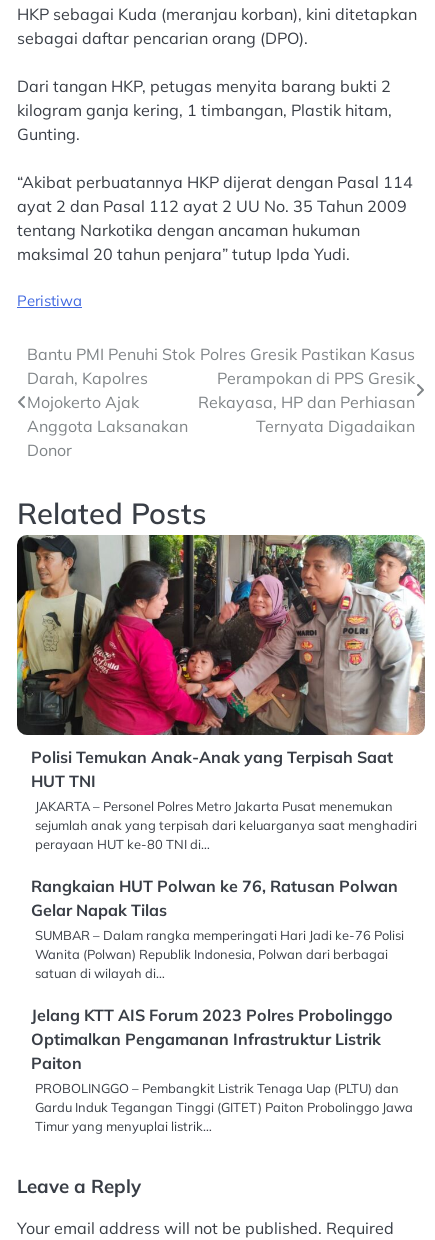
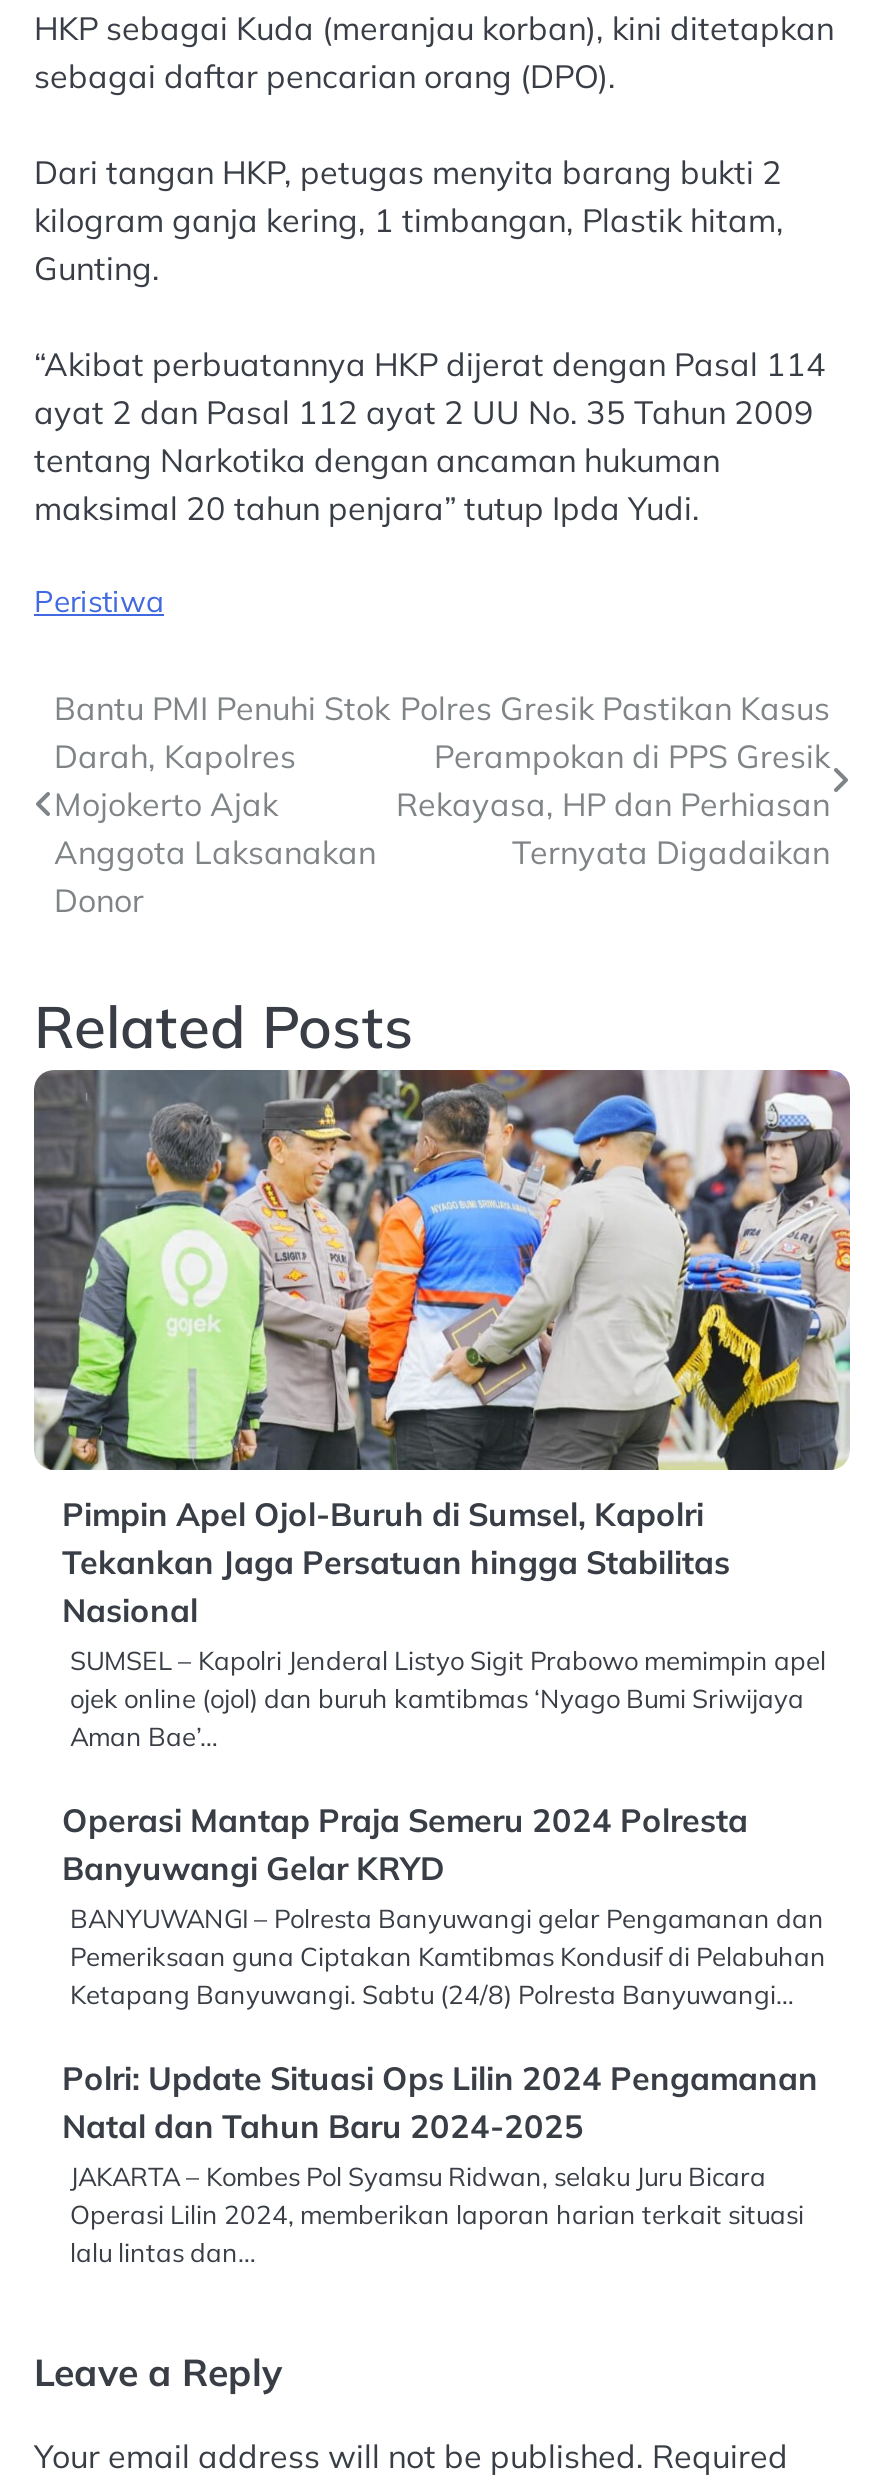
[16,534,426,852] [image] | Polisi Temukan Anak-Anak yang Terpisah Saat | HUT TNI | JAKARTA – Personel Polres Metro Jakarta Pusat menemukan | sejumlah anak yang terpisah dari keluarganya saat menghadiri | perayaan HUT ke-80 TNI di… -> [32,1068,852,1752] [image] | Pimpin Apel Ojol-Buruh di Sumsel, Kapolri | Tekankan Jaga Persatuan hingga Stabilitas | Nasional | SUMSEL – Kapolri Jenderal Listyo Sigit Prabowo memimpin apel | ojek online (ojol) dan buruh kamtibmas ‘Nyago Bumi Sriwijaya | Aman Bae’…
[31,876,404,981] Rangkaian HUT Polwan ke 76, Ratusan Polwan | Gelar Napak Tilas | SUMBAR – Dalam rangka memperingati Hari Jadi ke-76 Polisi | Wanita (Polwan) Republik Indonesia, Polwan dari berbagai | satuan di wilayah di… -> [62,1800,826,2010] Operasi Mantap Praja Semeru 2024 Polresta | Banyuwangi Gelar KRYD | BANYUWANGI – Polresta Banyuwangi gelar Pengamanan dan | Pemeriksaan guna Ciptakan Kamtibmas Kondusif di Pelabuhan | Ketapang Banyuwangi. Sabtu (24/8) Polresta Banyuwangi…
[31,1005,413,1134] Jelang KTT AIS Forum 2023 Polres Probolinggo | Optimalkan Pengamanan Infrastruktur Listrik | Paiton | PROBOLINGGO – Pembangkit Listrik Tenaga Uap (PLTU) dan | Gardu Induk Tegangan Tinggi (GITET) Paiton Probolinggo Jawa | Timur yang menyuplai listrik… -> [62,2058,818,2268] Polri: Update Situasi Ops Lilin 2024 Pengamanan | Natal dan Tahun Baru 2024-2025 | JAKARTA – Kombes Pol Syamsu Ridwan, selaku Juru Bicara | Operasi Lilin 2024, memberikan laporan harian terkait situasi | lalu lintas dan…

